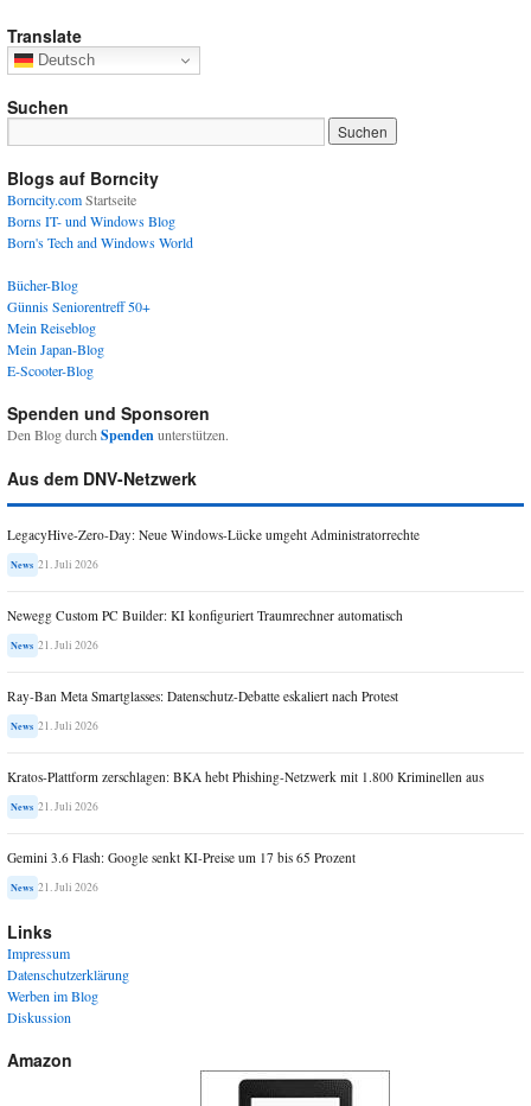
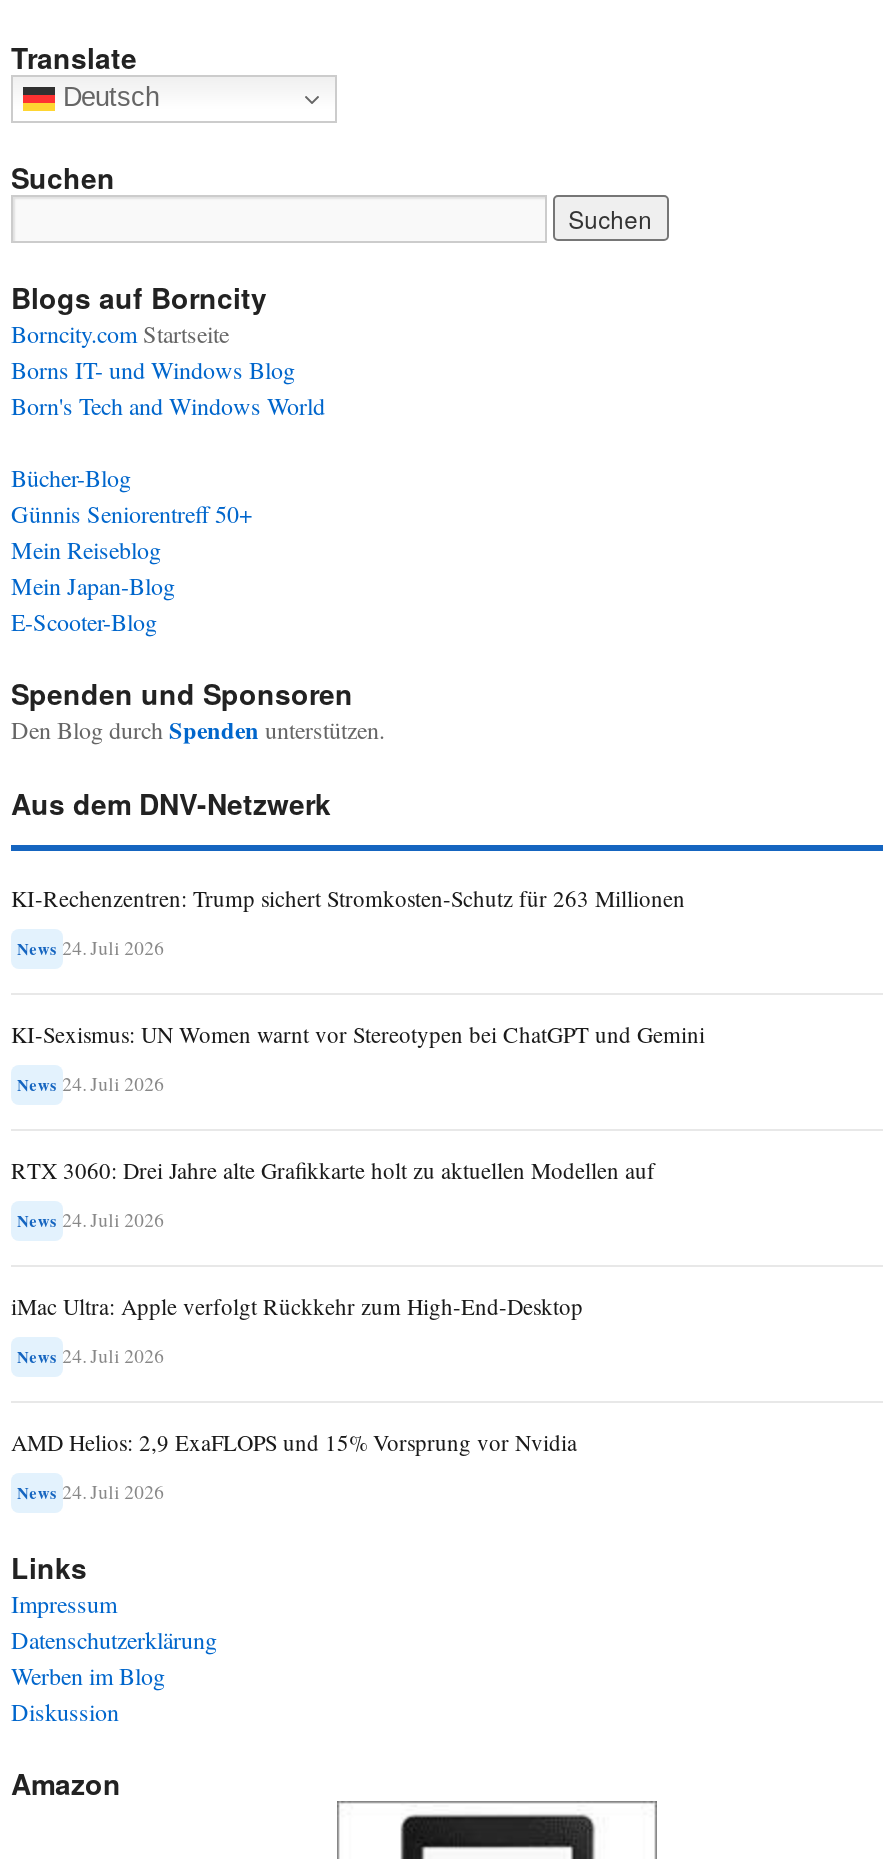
[7,526,420,544] LegacyHive-Zero-Day: Neue Windows-Lücke umgeht Administratorrechte -> [11,884,685,914] KI-Rechenzentren: Trump sichert Stromkosten-Schutz für 263 Millionen
[11,557,98,572] News 21. Juli 2026 -> [17,936,164,962] News 24. Juli 2026
[7,607,403,625] Newegg Custom PC Builder: KI konfiguriert Traumrechner automatisch -> [11,1020,705,1050] KI-Sexismus: UN Women warnt vor Stereotypen bei ChatGPT und Gemini
[11,638,98,653] News 21. Juli 2026 -> [17,1072,164,1098] News 24. Juli 2026
[7,688,398,705] Ray-Ban Meta Smartglasses: Datenschutz-Debatte eskaliert nach Protest -> [11,1156,655,1186] RTX 3060: Drei Jahre alte Grafikkarte holt zu aktuellen Modellen auf
[11,718,98,734] News 21. Juli 2026 -> [17,1208,164,1234] News 24. Juli 2026
[7,768,484,786] Kratos-Plattform zerschlagen: BKA hebt Phishing-Netzwerk mit 1.800 Kriminellen aus -> [11,1292,583,1322] iMac Ultra: Apple verfolgt Rückkehr zum High-End-Desktop
[11,799,98,815] News 21. Juli 2026 -> [17,1344,164,1370] News 24. Juli 2026
[7,849,356,867] Gemini 3.6 Flash: Google senkt KI-Preise um 17 bis 65 Prozent -> [11,1428,577,1458] AMD Helios: 2,9 ExaFLOPS und 15% Vorsprung vor Nvidia
[11,880,98,895] News 21. Juli 2026 -> [17,1480,164,1506] News 24. Juli 2026

